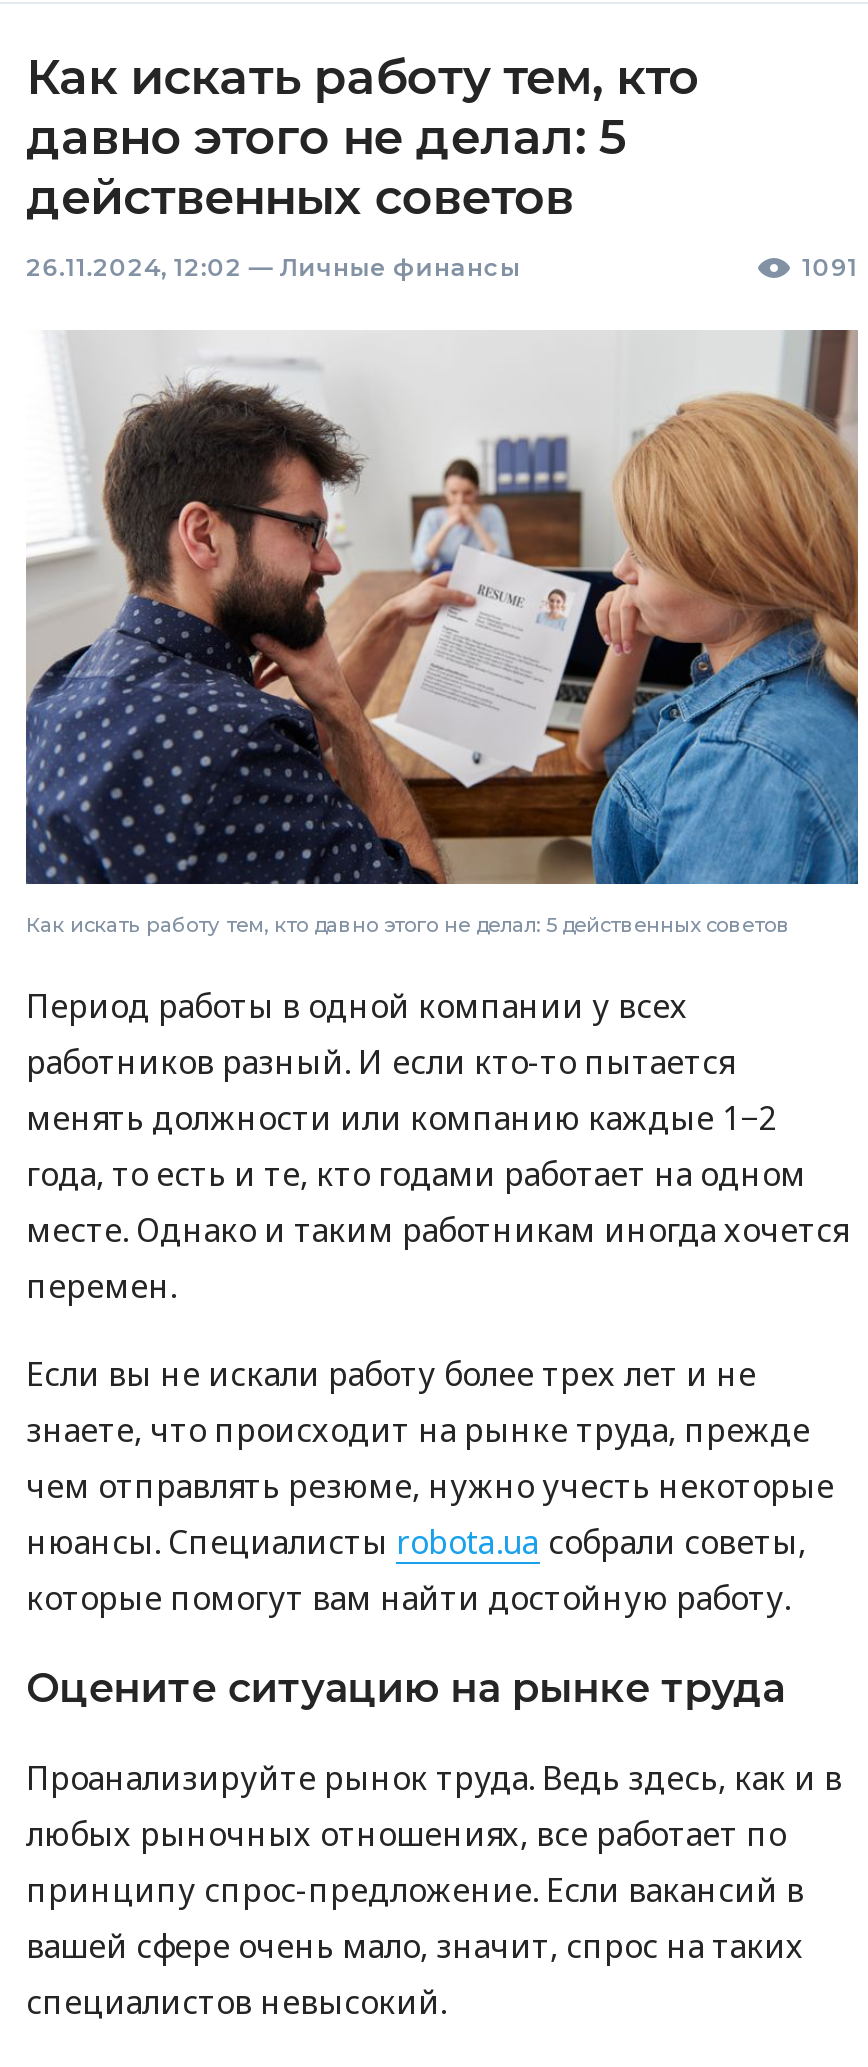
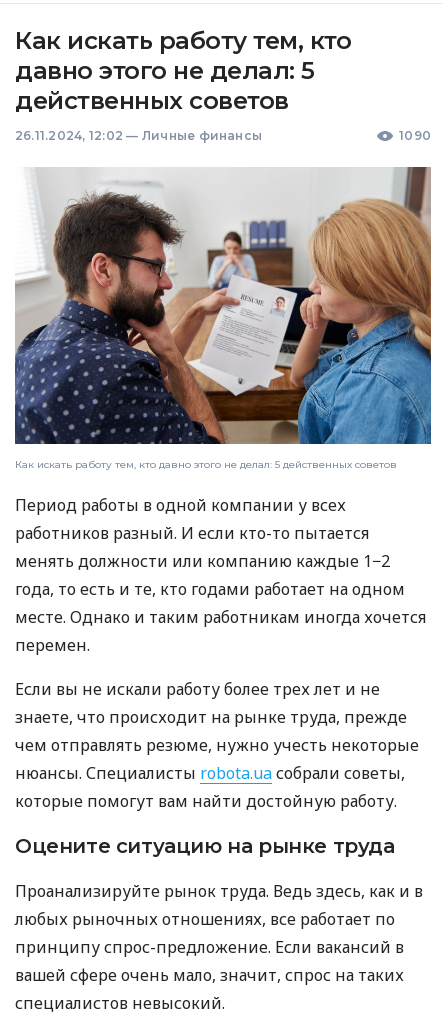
[802,252,858,282] 1091 -> [399,128,431,143] 1090

